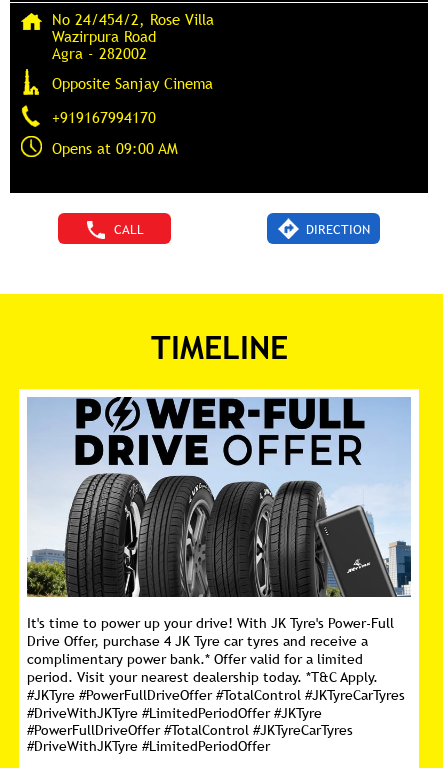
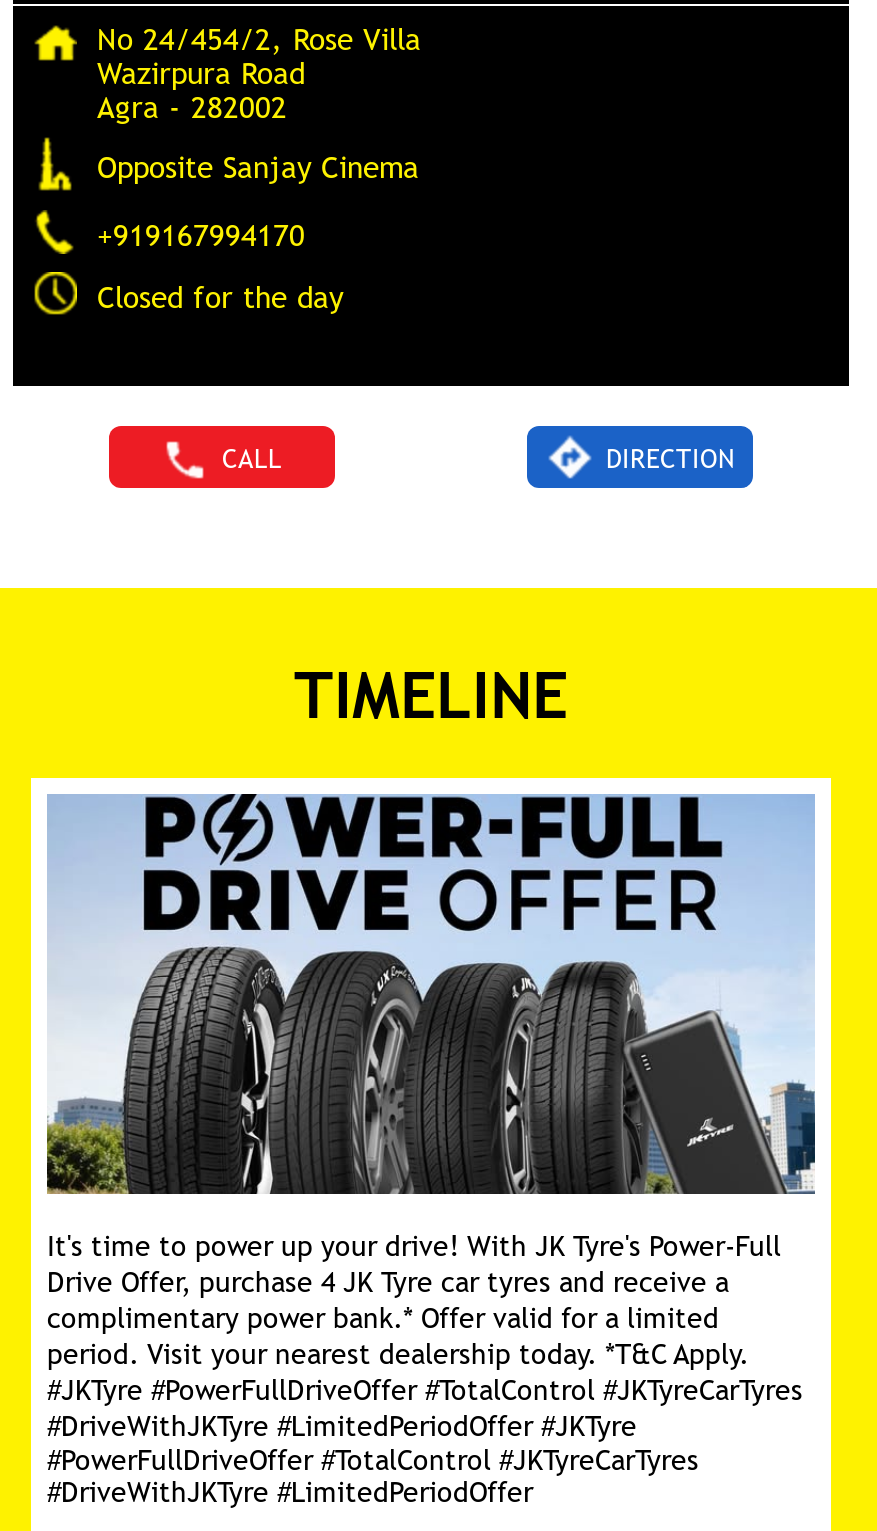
[52,138,178,158] Opens at 09:00 AM -> [97,276,343,316] Closed for the day

